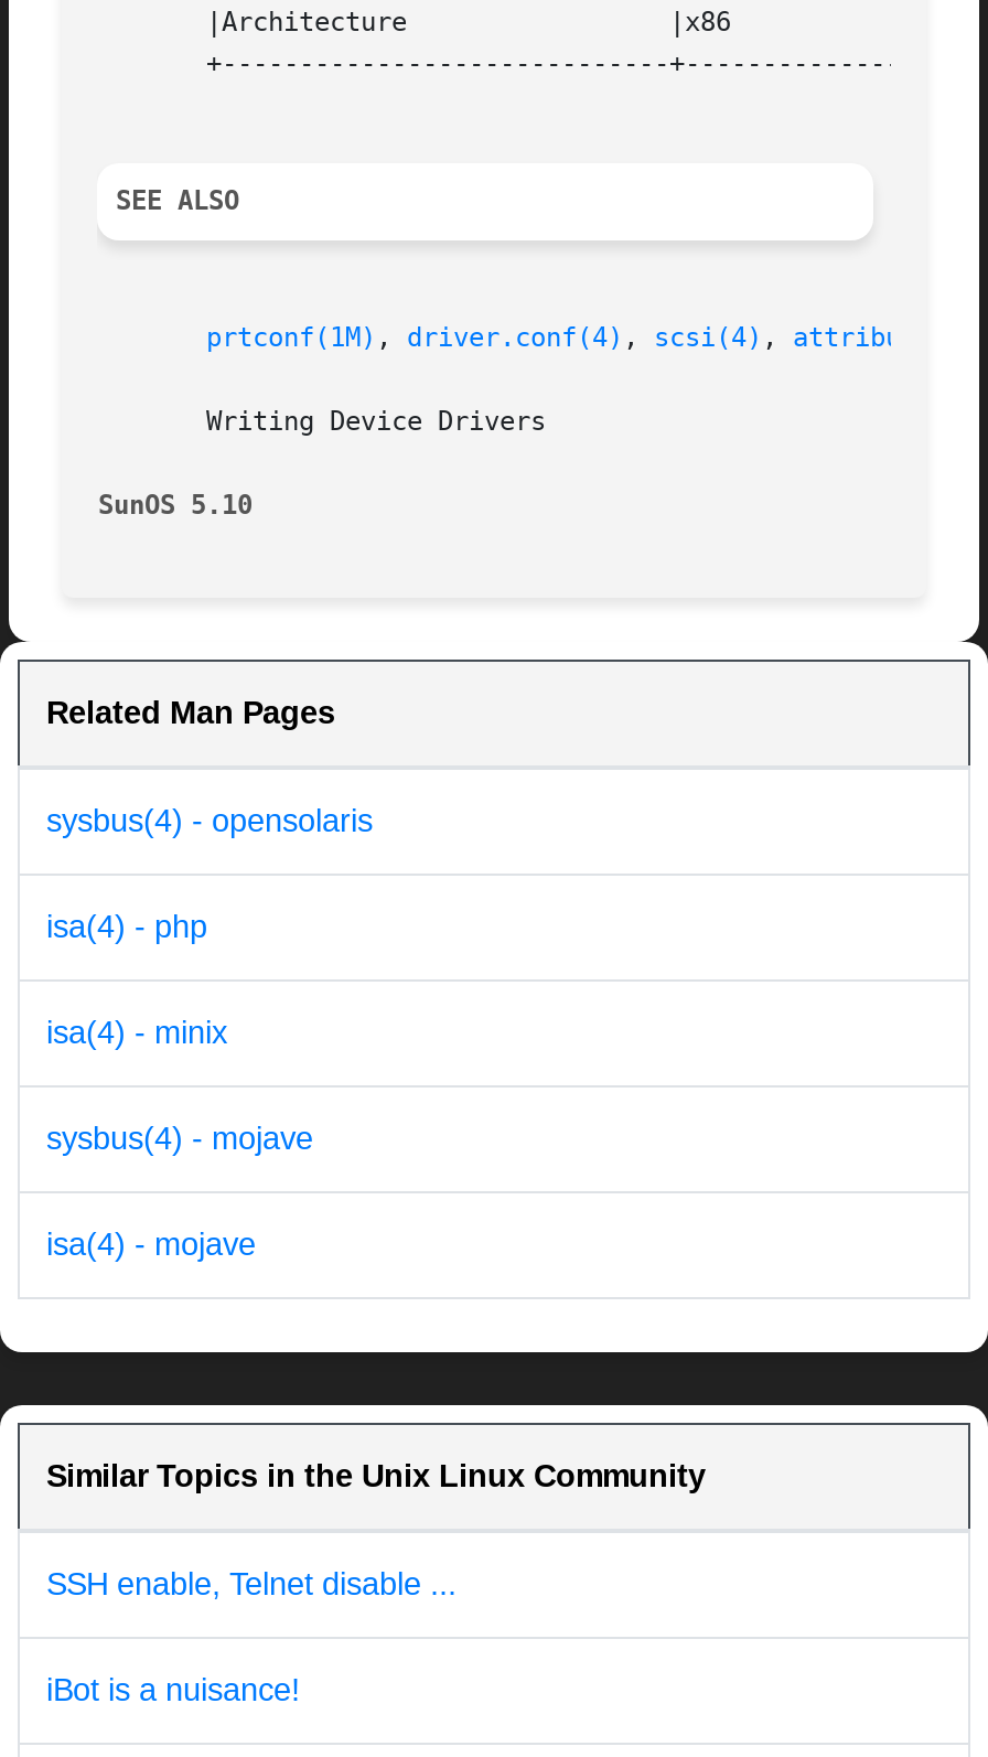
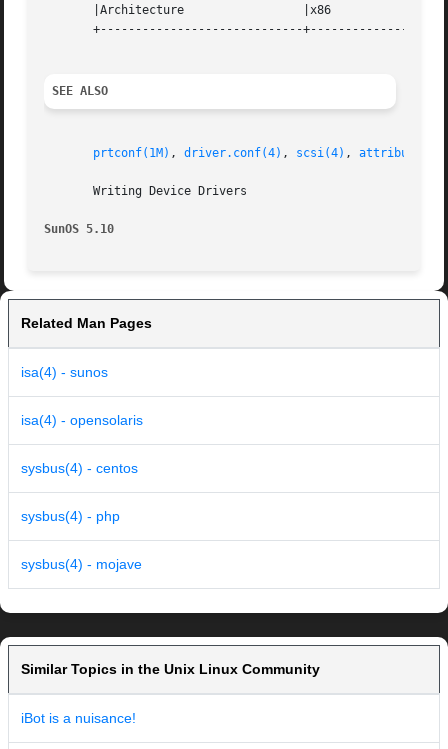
[46,804,373,1051] sysbus(4) - opensolaris | isa(4) - php | isa(4) - minix -> [21,364,143,524] isa(4) - sunos | isa(4) - opensolaris | sysbus(4) - centos | sysbus(4) - php
moved [46,1121,313,1157] -> [21,556,142,572]: sysbus(4) - mojave
[46,1227,256,1262] isa(4) - mojave -> none
[46,1567,457,1602] SSH enable, Telnet disable ... -> none

